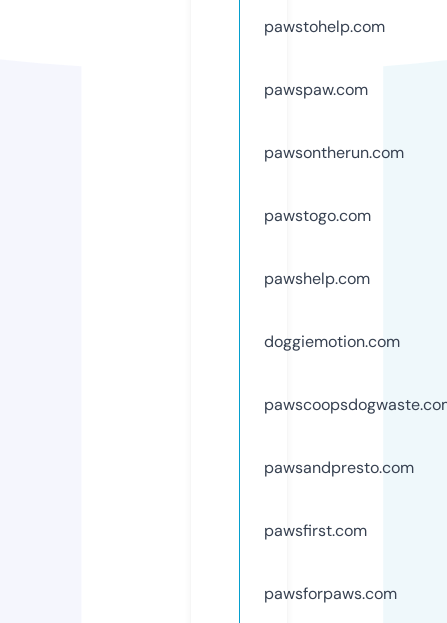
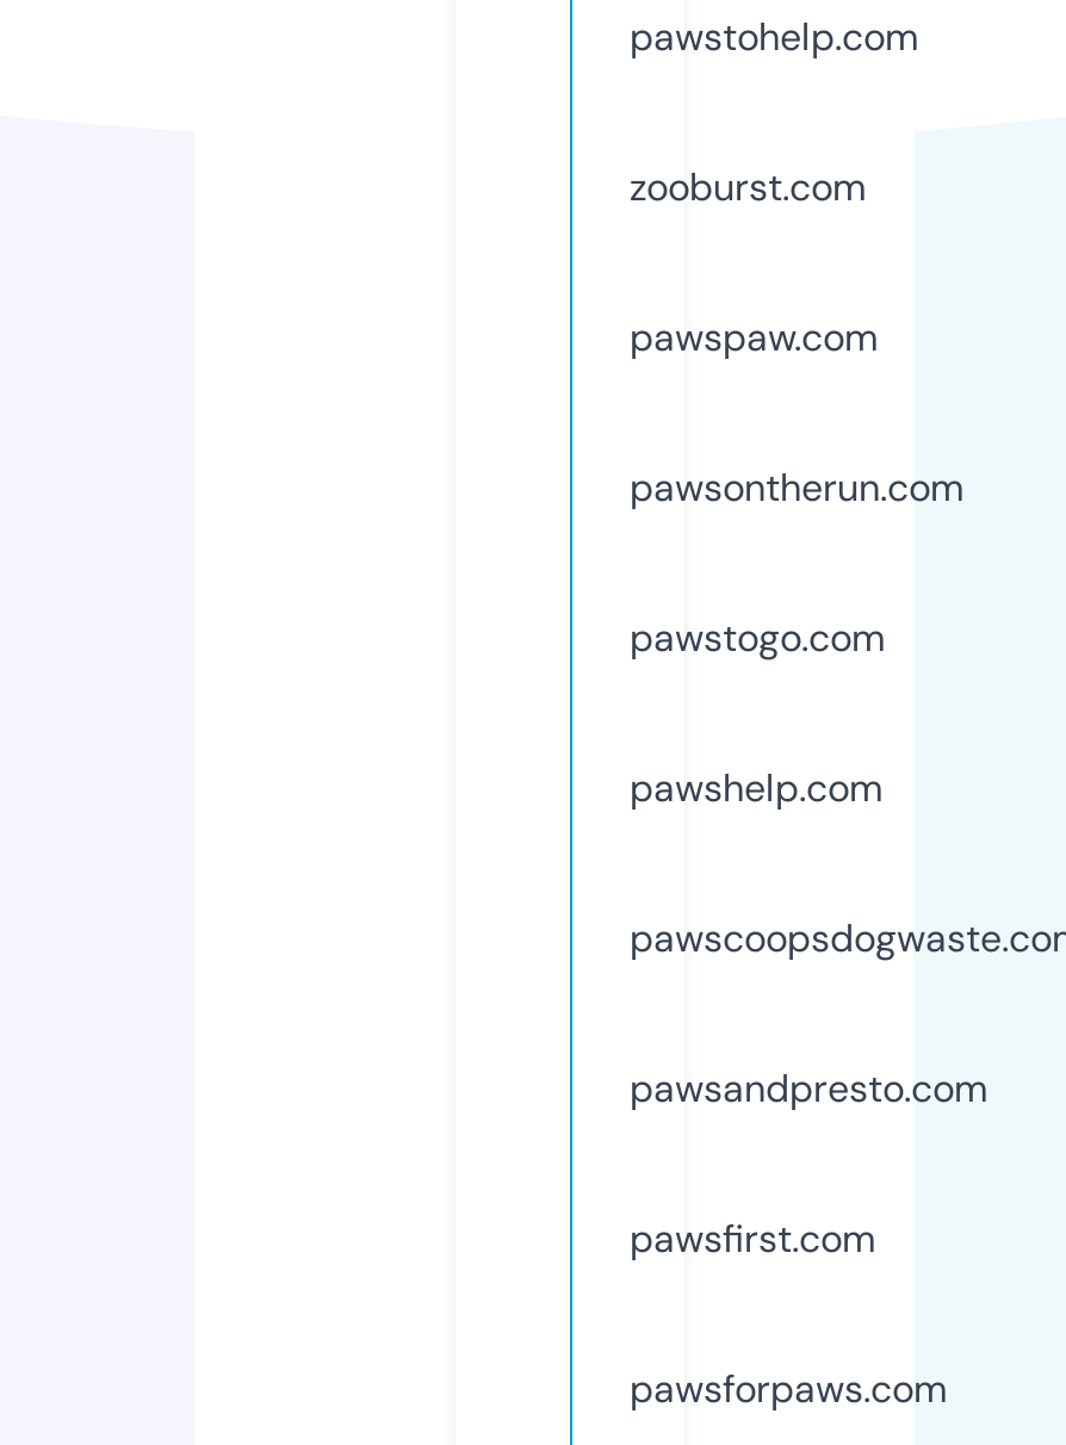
none -> [630,162,866,212] zooburst.com
moved [264,79,404,289] -> [630,312,963,813]: pawspaw.com | pawsontherun.com | pawstogo.com | pawshelp.com
[264,331,400,352] doggiemotion.com -> none

